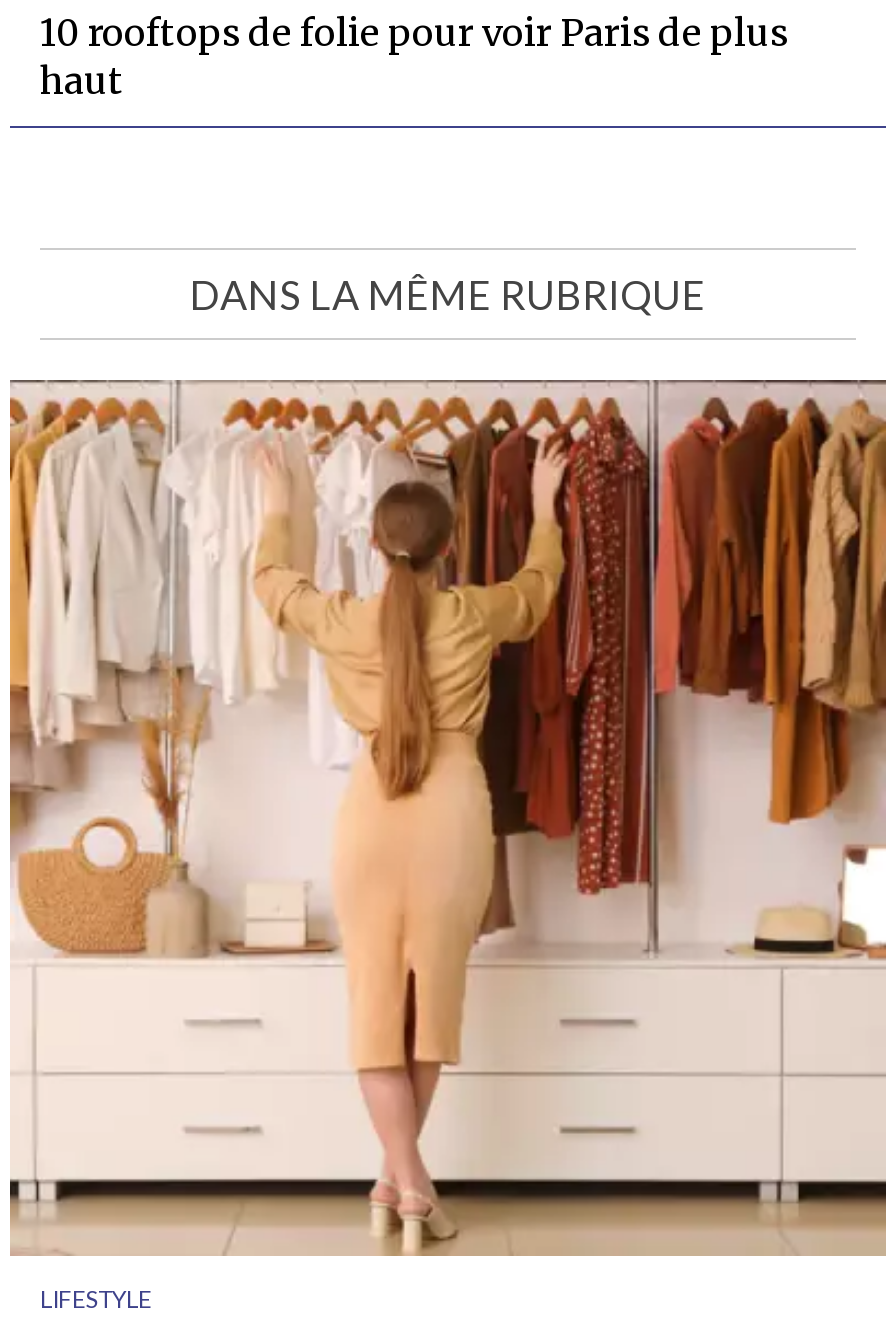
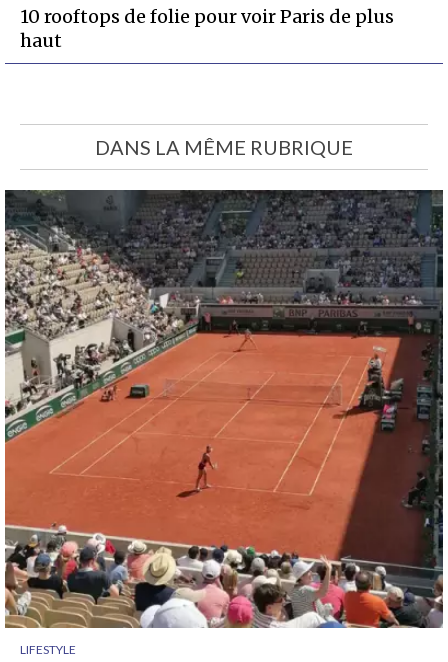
[8,378,888,1256] [image] -> [4,190,444,629] [image]

